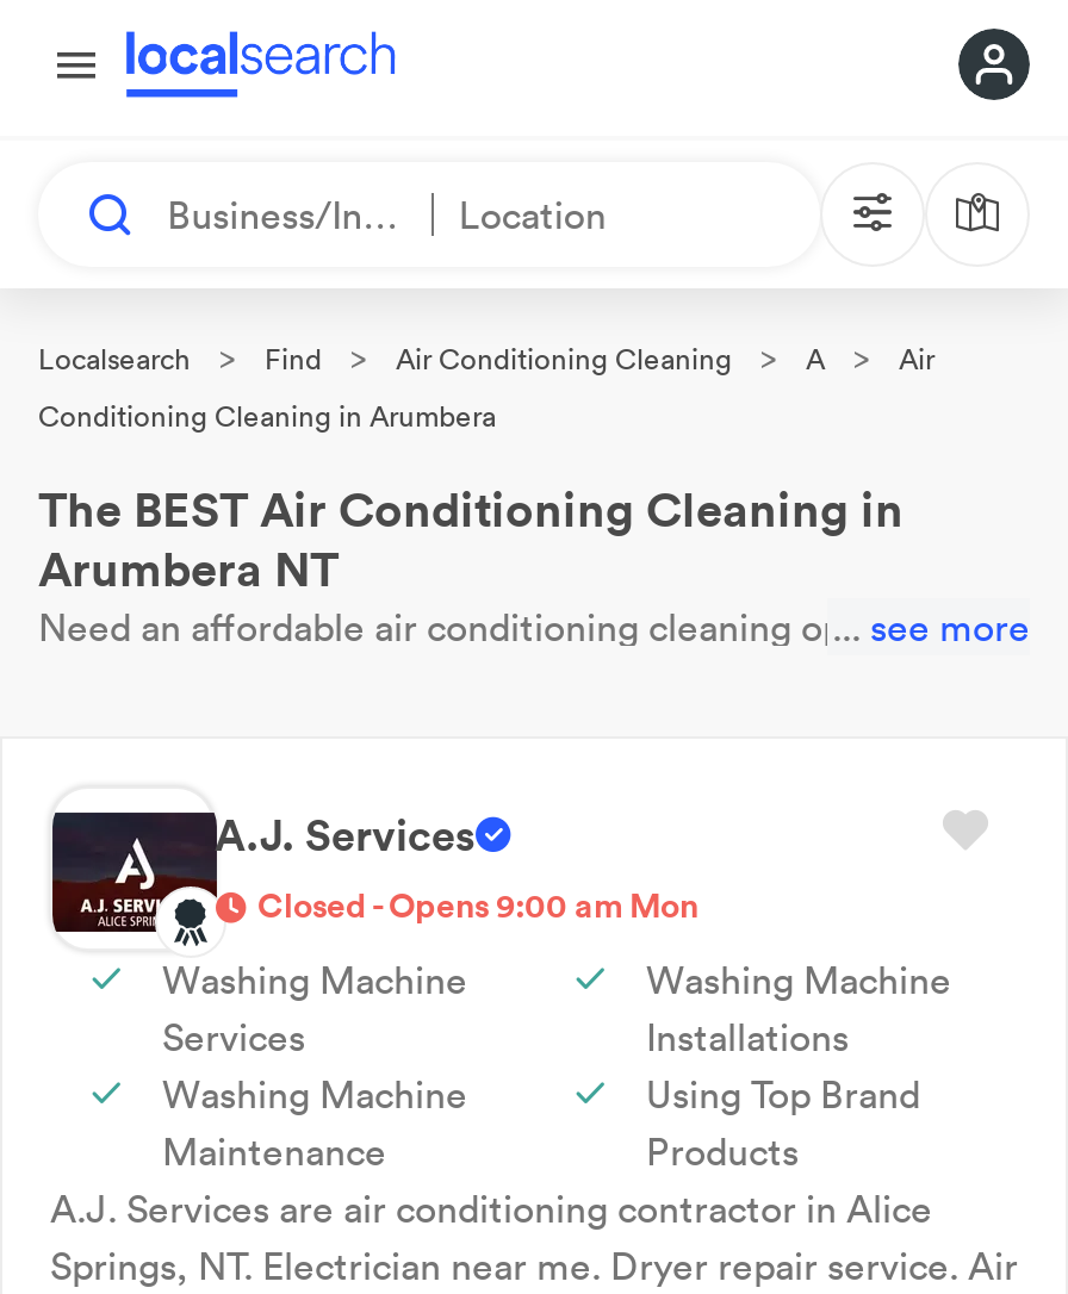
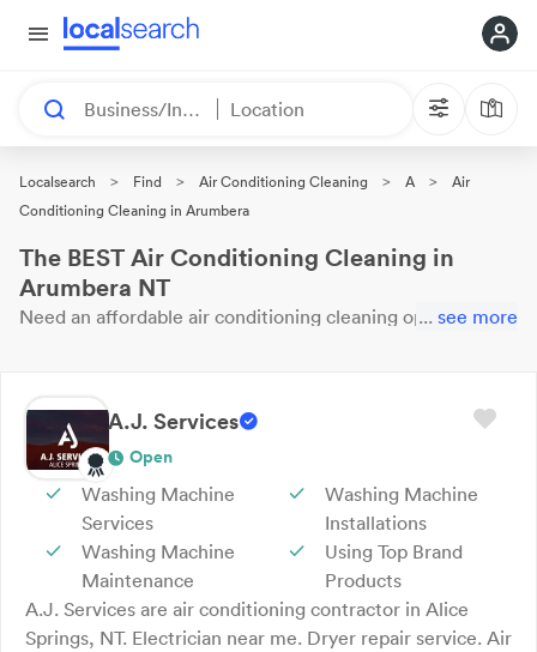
[257,884,698,927] Closed - Opens 9:00 am Mon -> [129,446,173,467] Open

